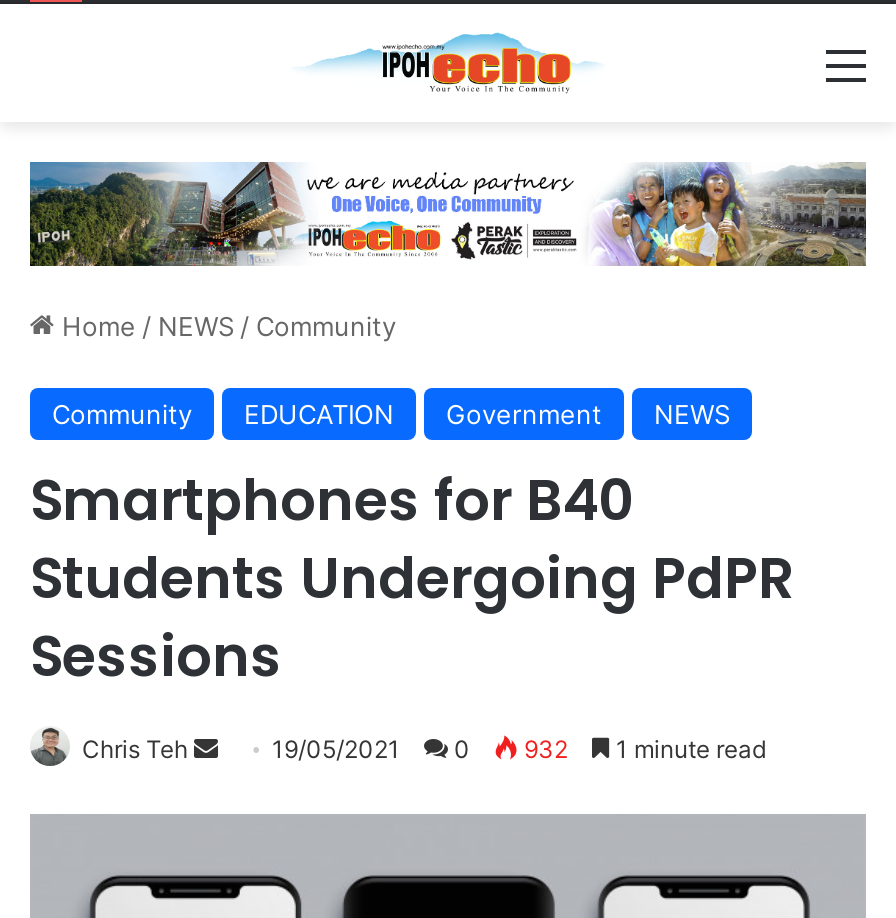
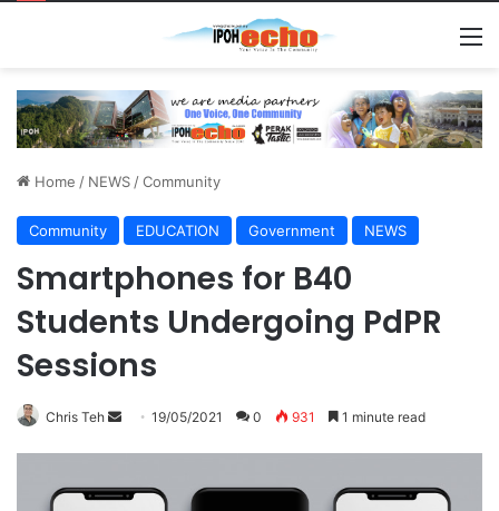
[518,734,568,764] 932 -> [288,408,315,425] 931

